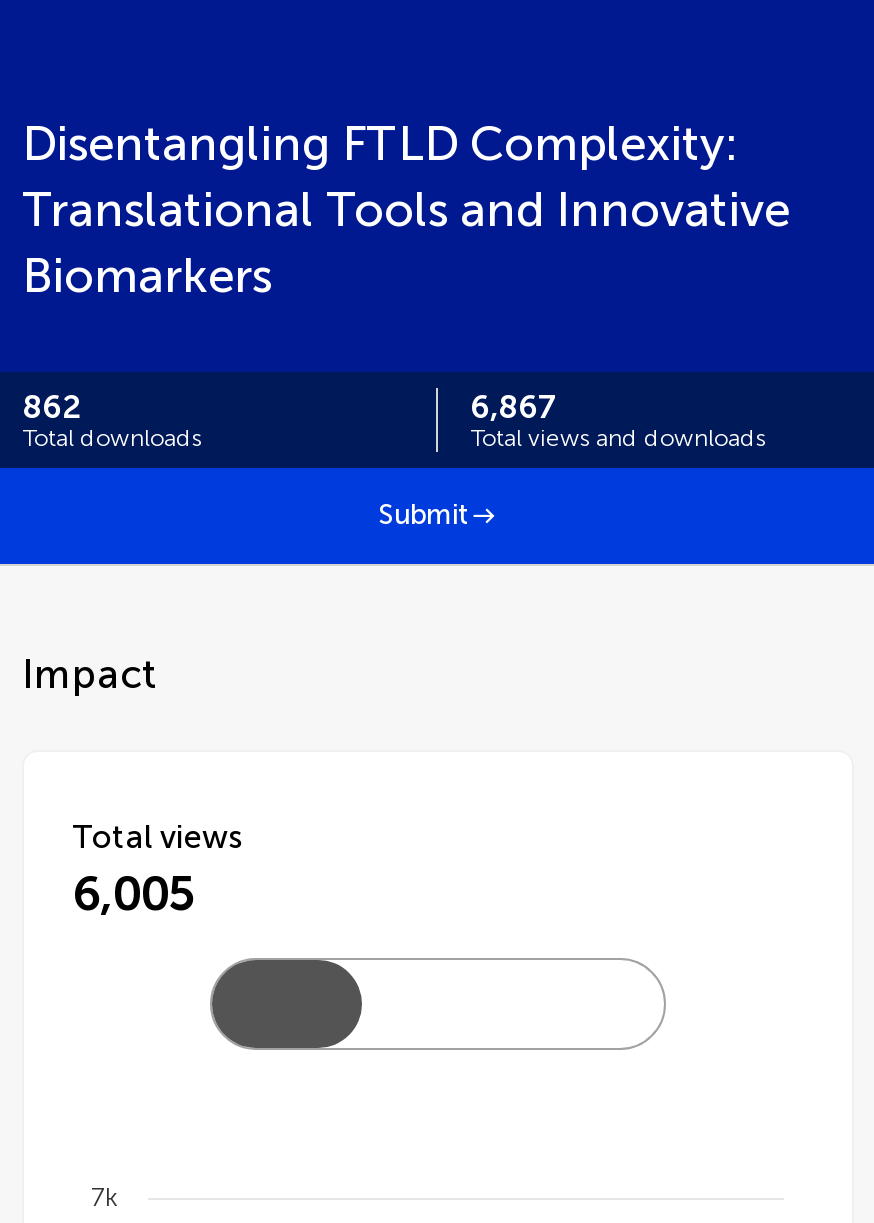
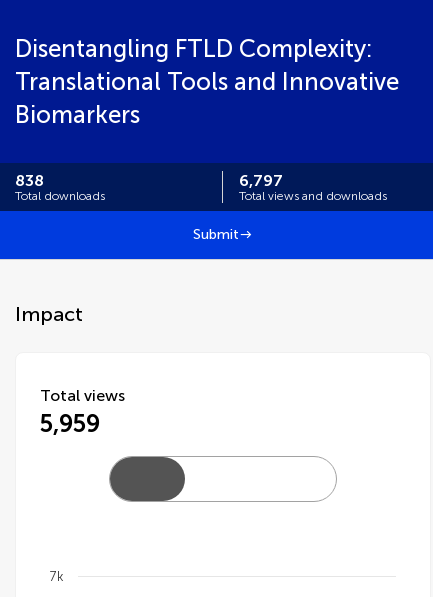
[22,388,80,426] 862 -> [15,171,44,190] 838
[470,388,558,426] 6,867 -> [239,171,283,190] 6,797
[72,864,194,922] 6,005 -> [40,409,100,438] 5,959

